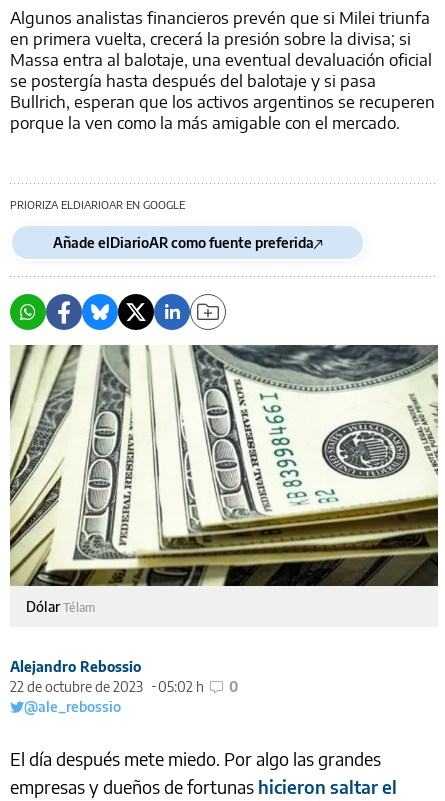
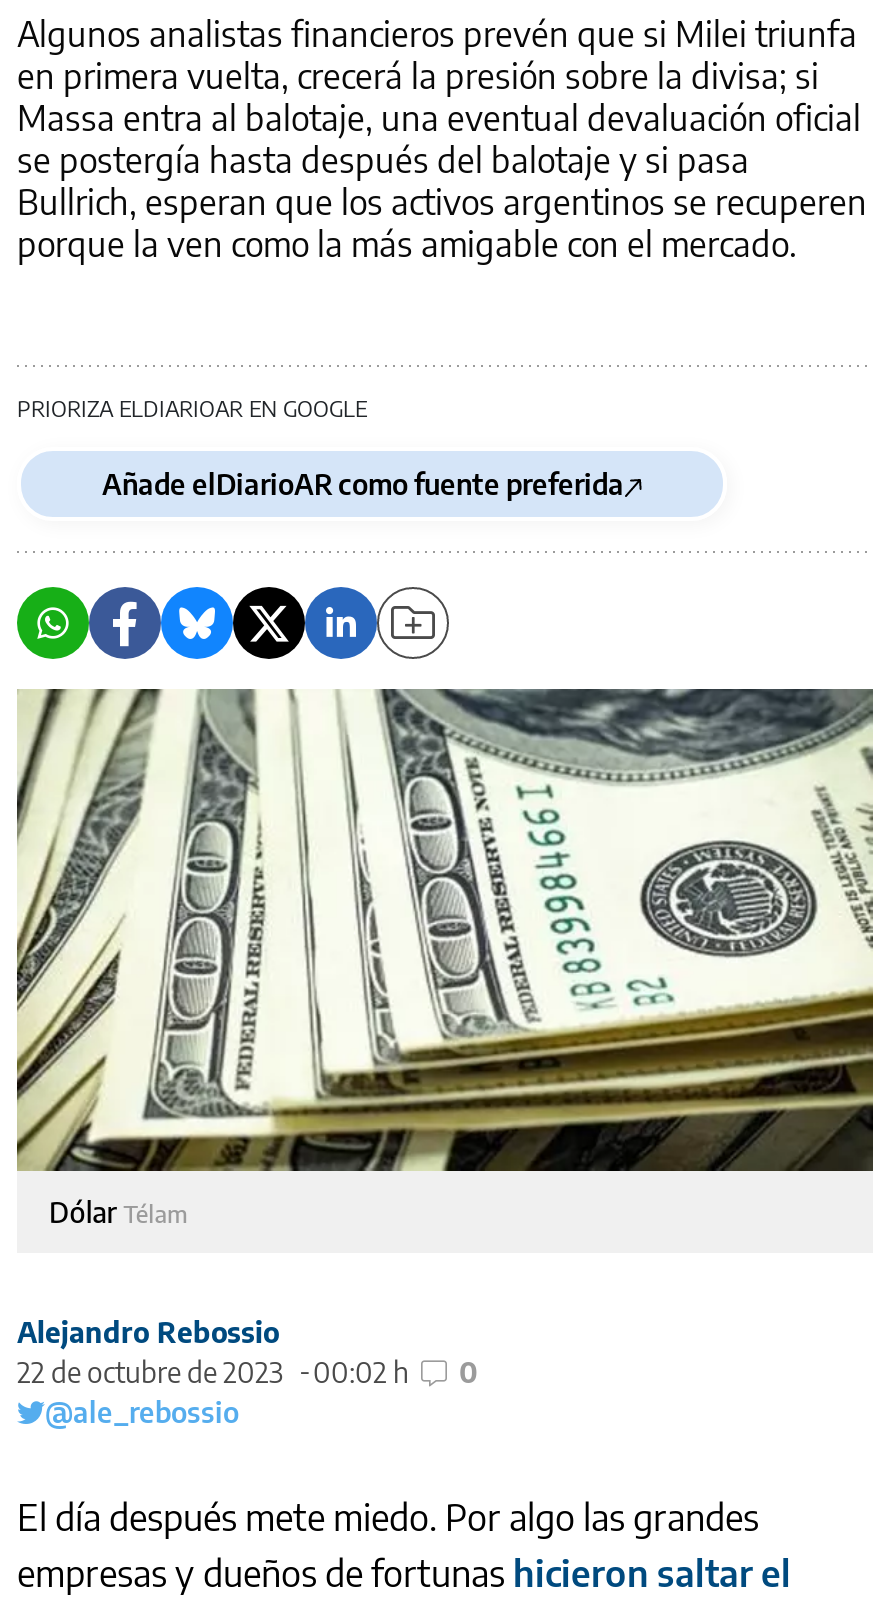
[10,678,238,695] 22 de octubre de 2023 05:02 h 0 -> [17,1355,477,1389] 22 de octubre de 2023 00:02 h 0

